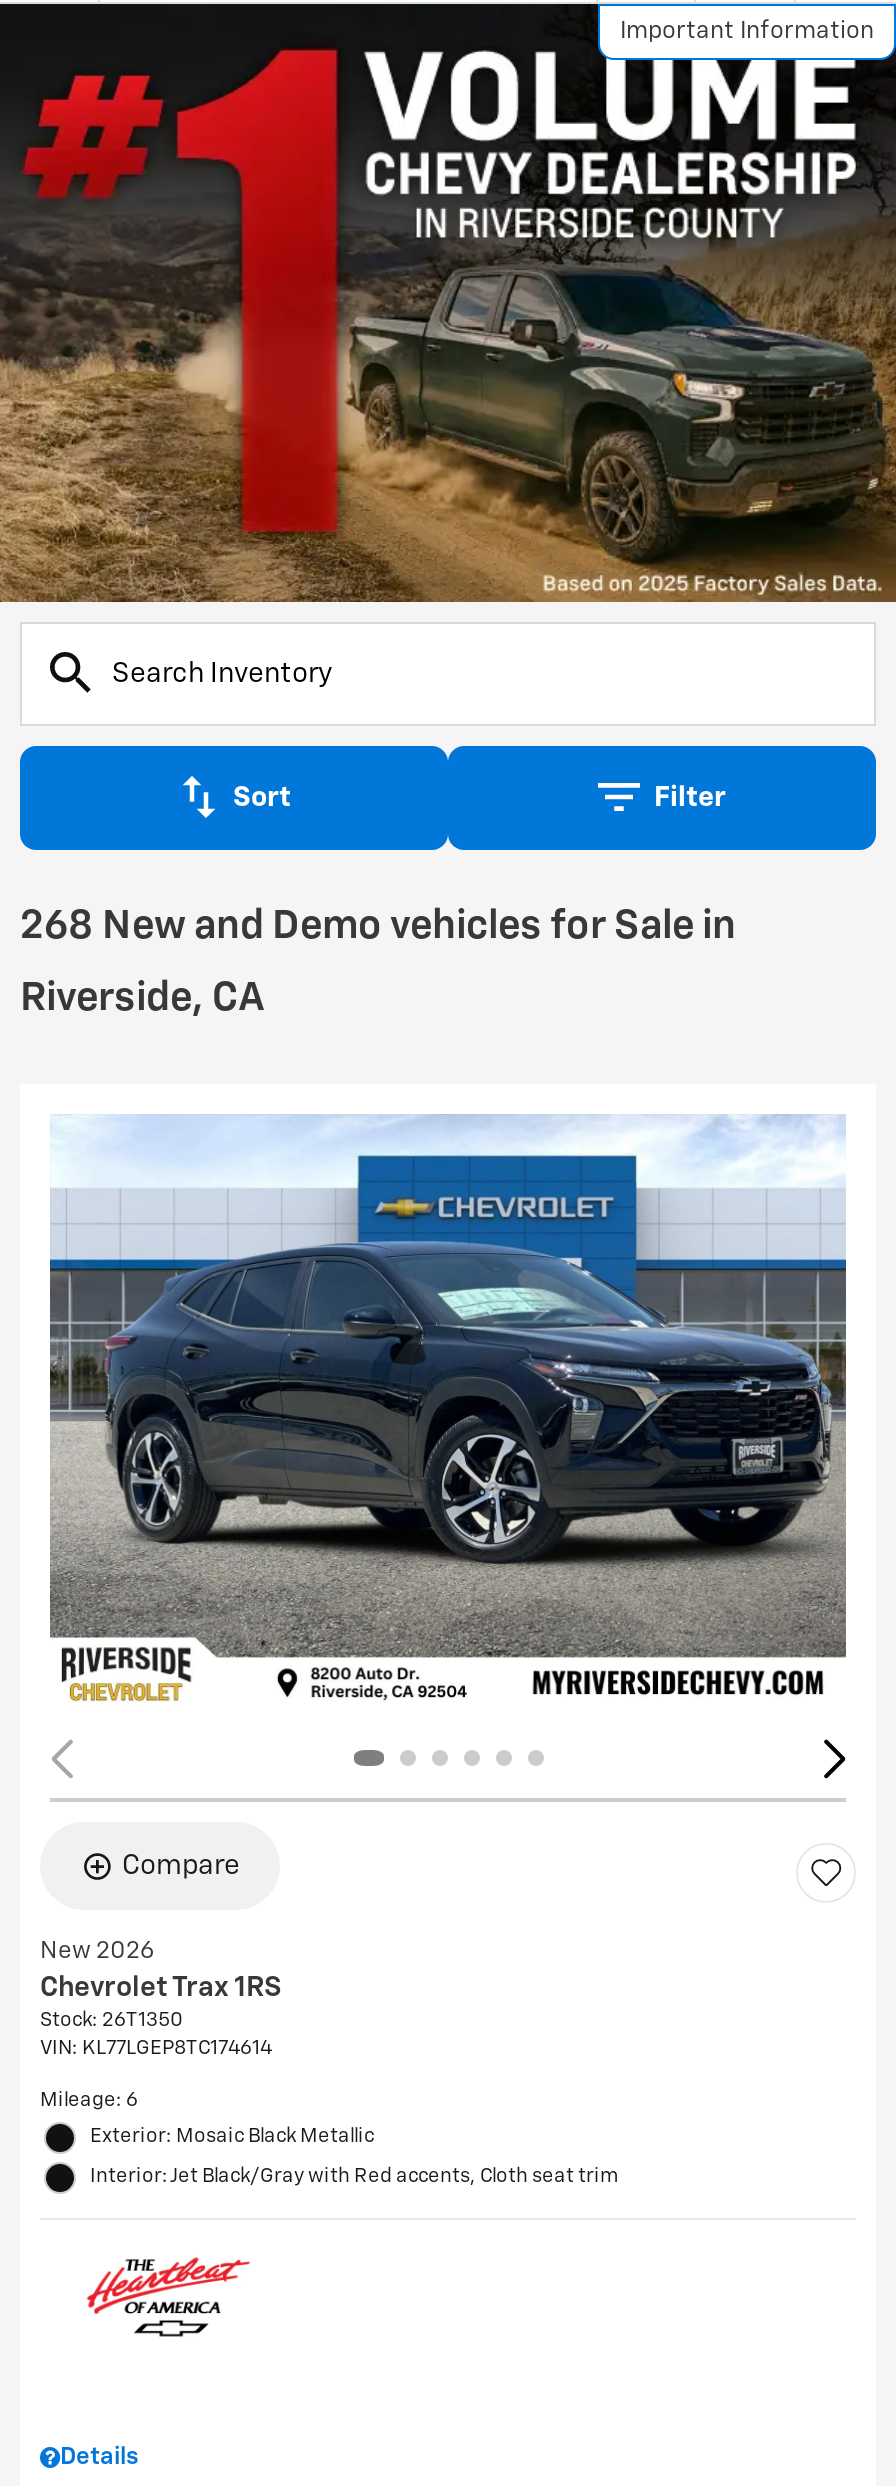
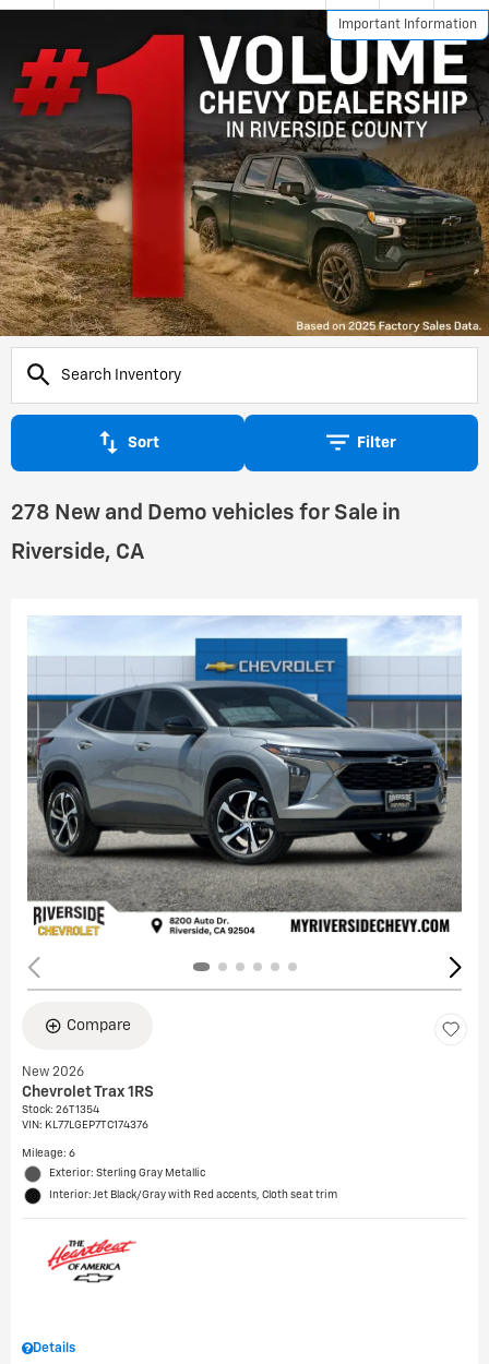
[20,905,736,945] 268 New and Demo vehicles for Sale in -> [11,502,401,523] 278 New and Demo vehicles for Sale in
[68,1234,832,1578] [image] -> [36,680,453,869] [image]
[40,2010,182,2030] Stock: 26T1350 -> [22,1105,99,1115] Stock: 26T1354
[40,2038,272,2058] VIN: KL77LGEP8TC174614 -> [22,1120,148,1131] VIN: KL77LGEP7TC174376
[90,2126,374,2146] Exterior: Mosaic Black Metallic -> [49,1168,205,1179] Exterior: Sterling Gray Metallic

